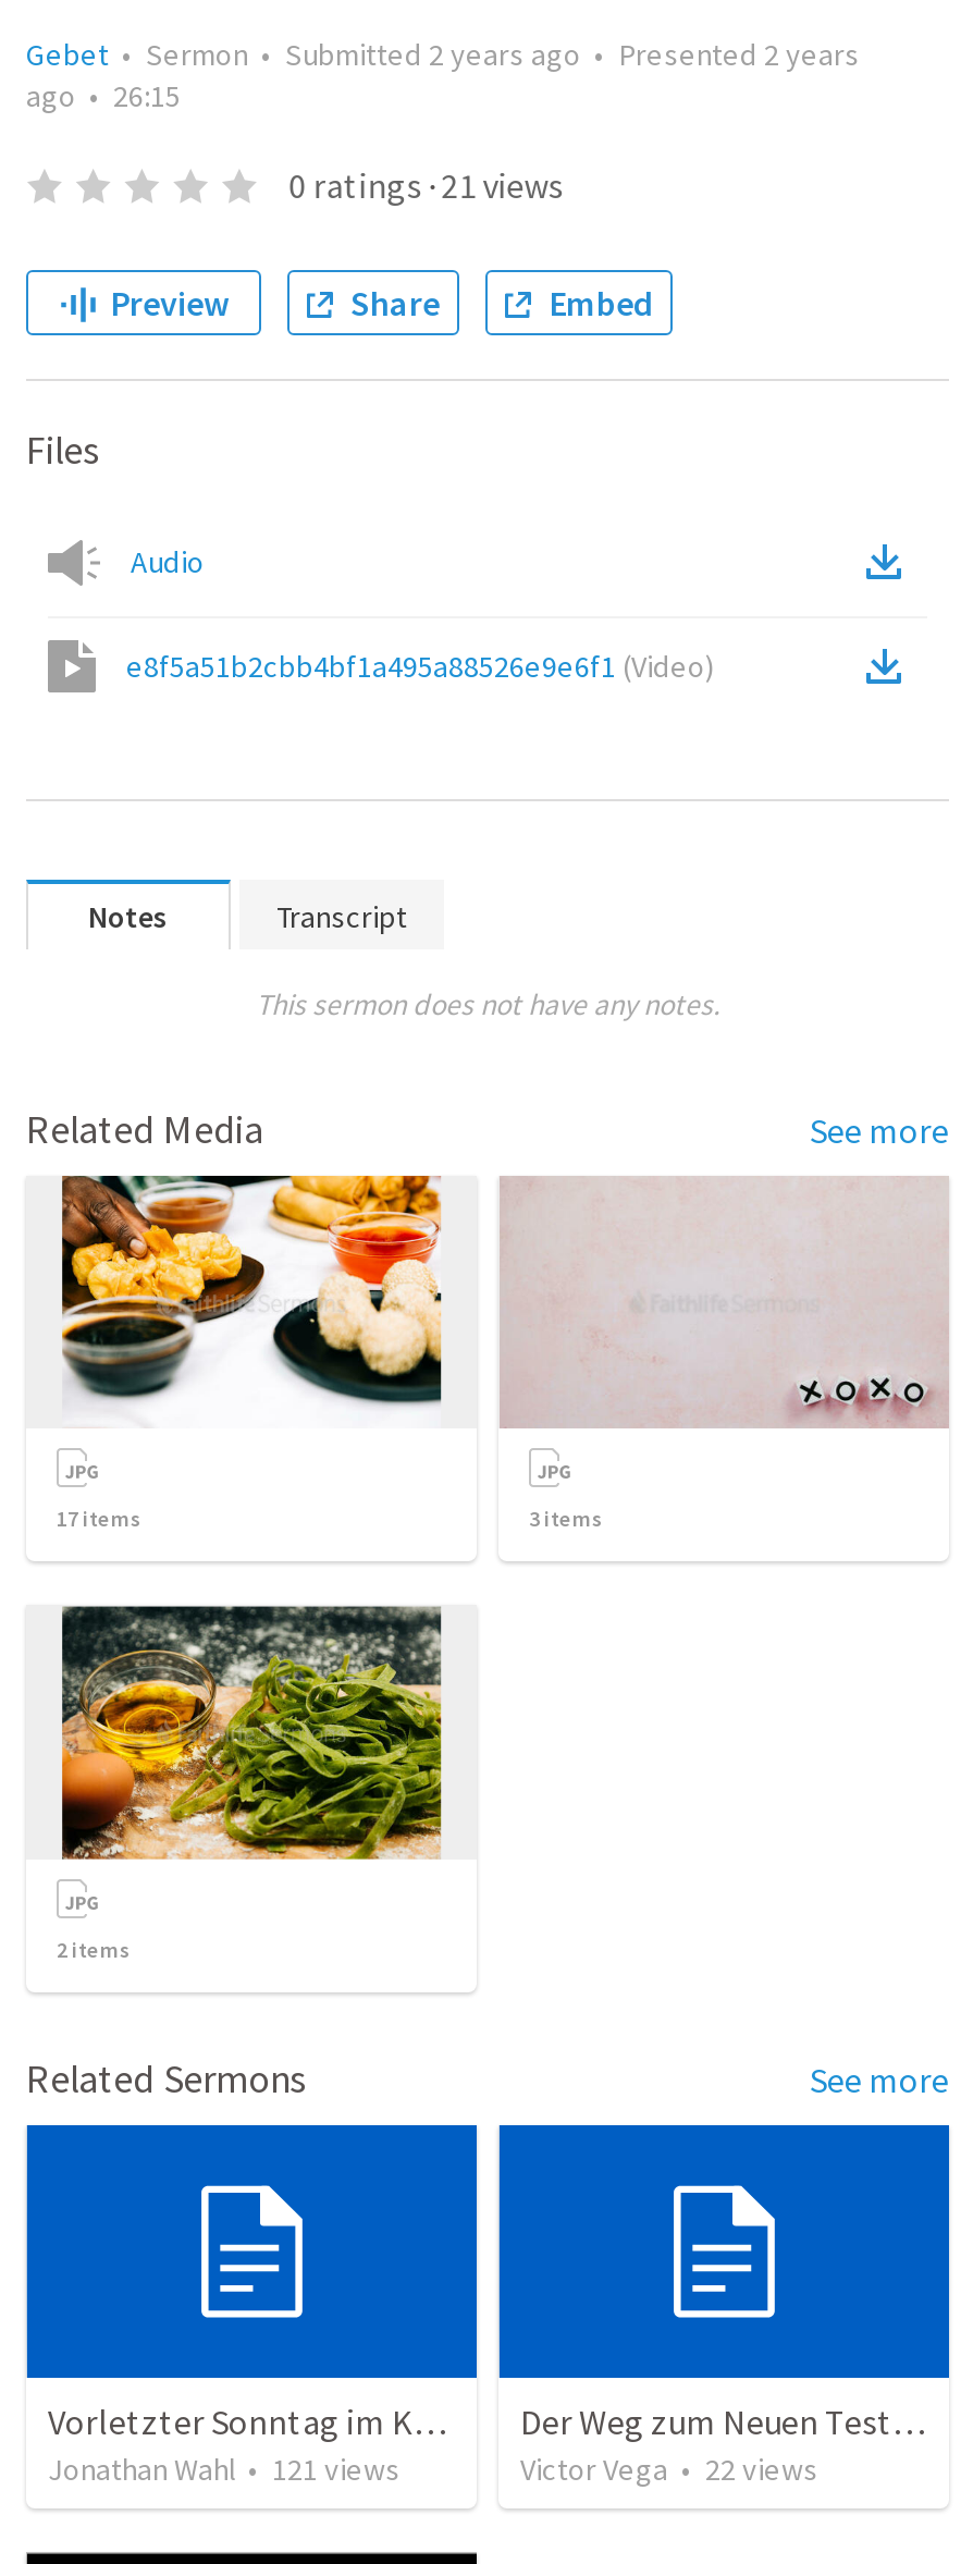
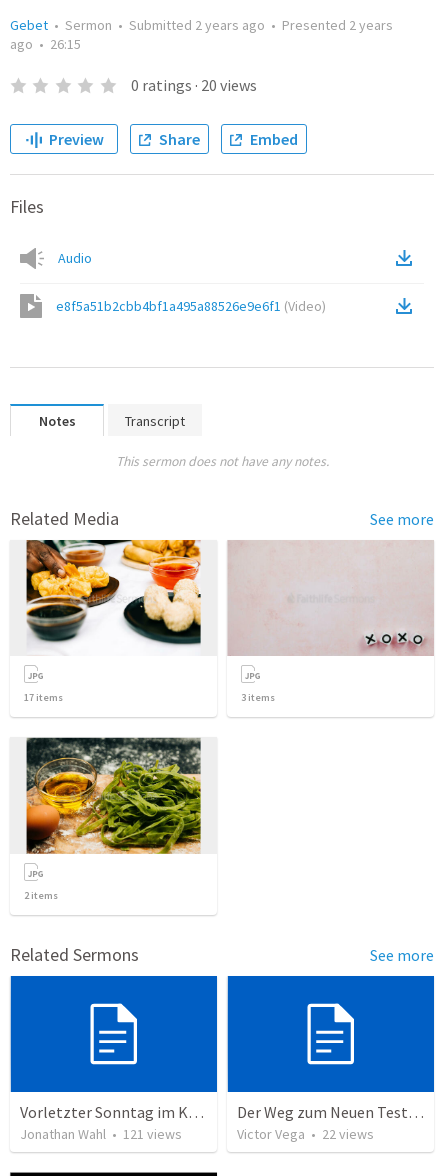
[289,163,563,207] 0 ratings · 21 views -> [131,75,257,95] 0 ratings · 20 views

